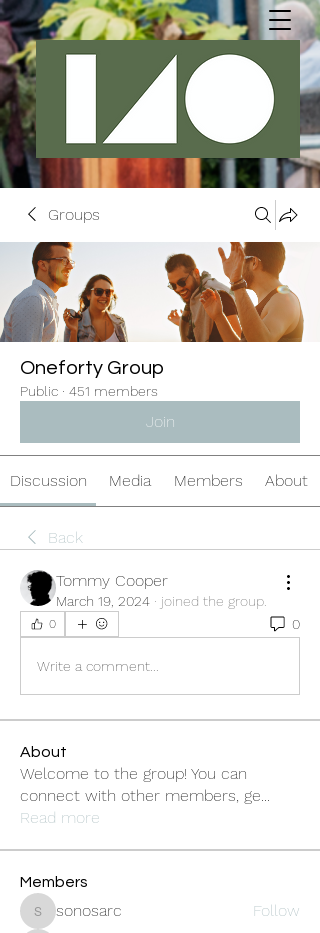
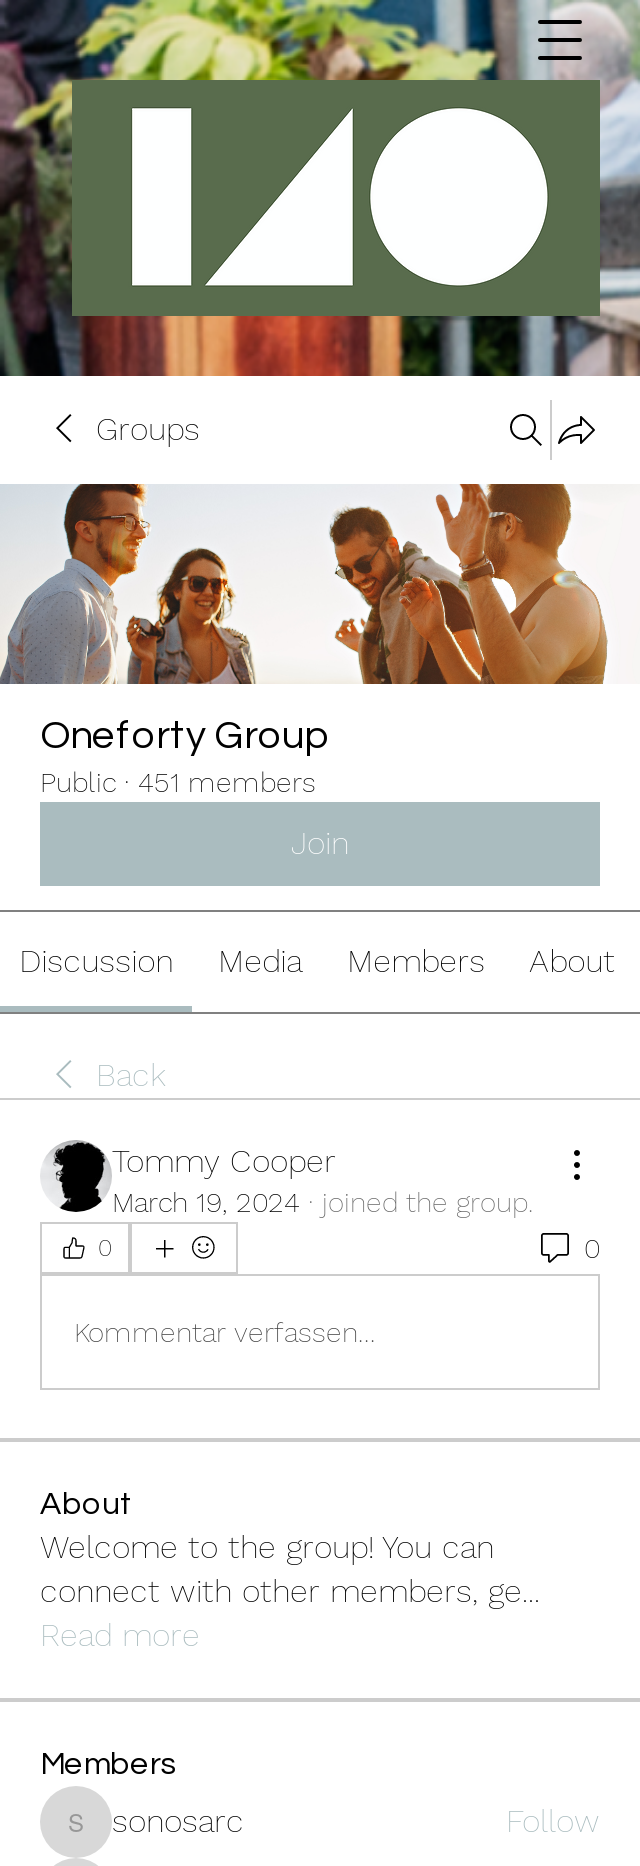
[37,657,159,673] Write a comment... -> [74,1315,376,1347] Kommentar verfassen...

